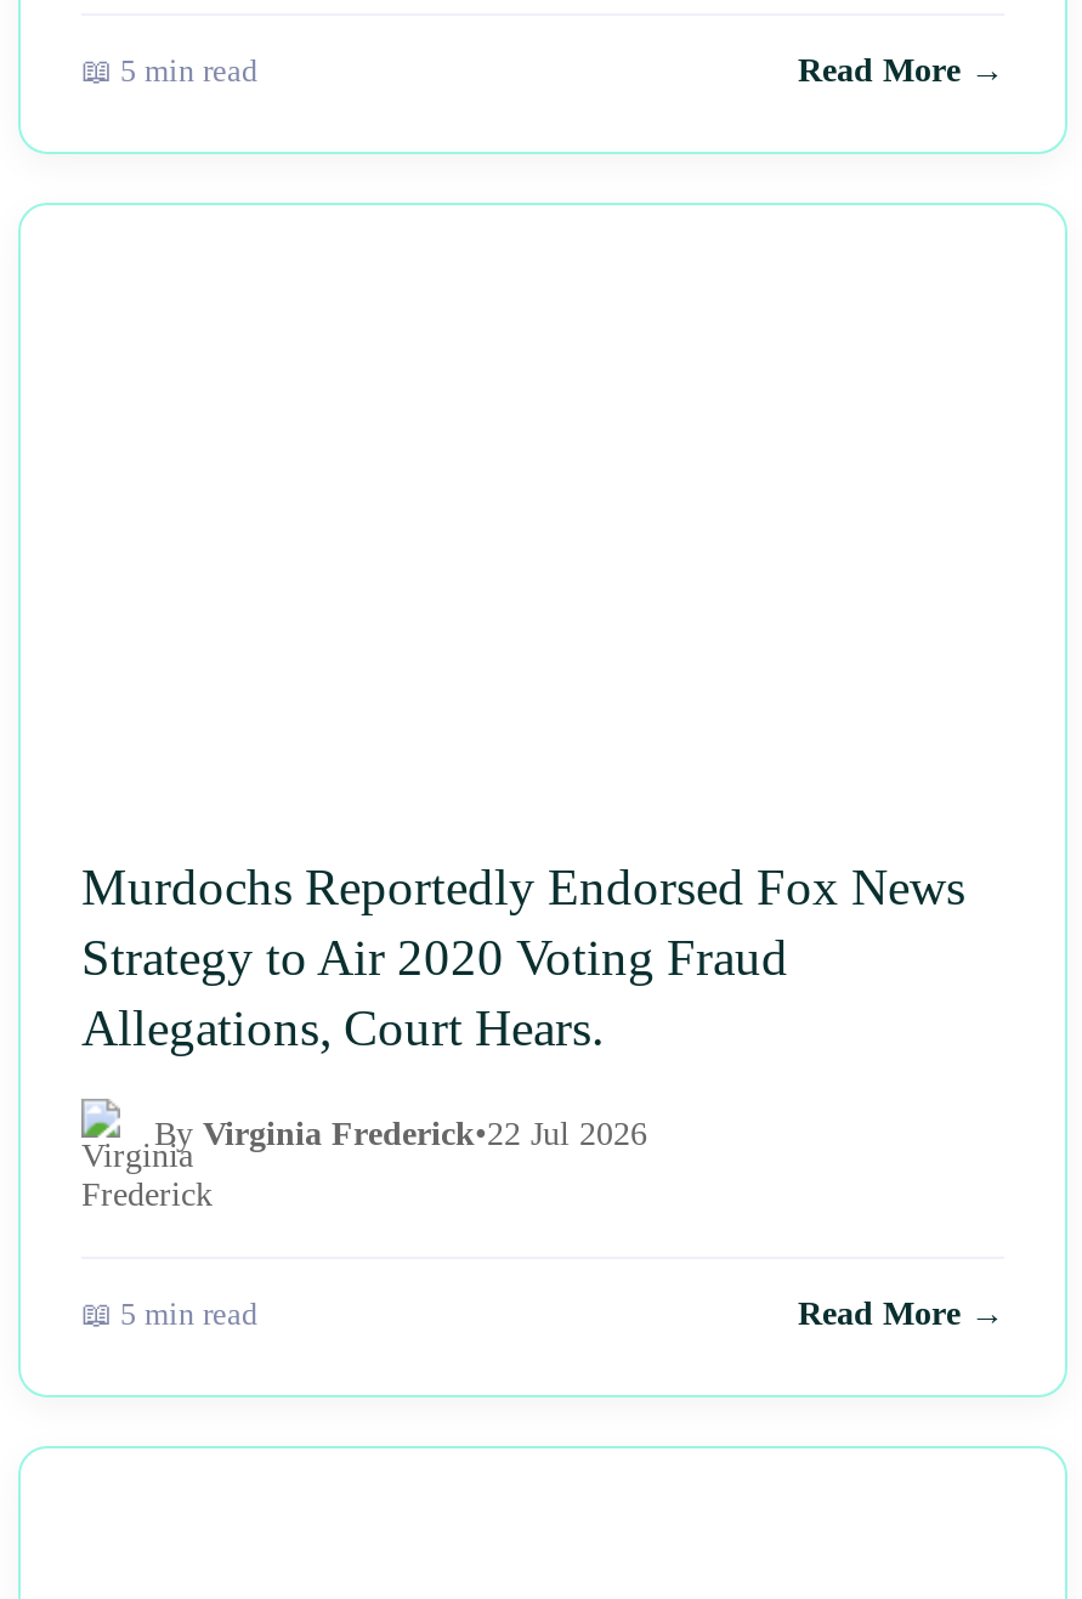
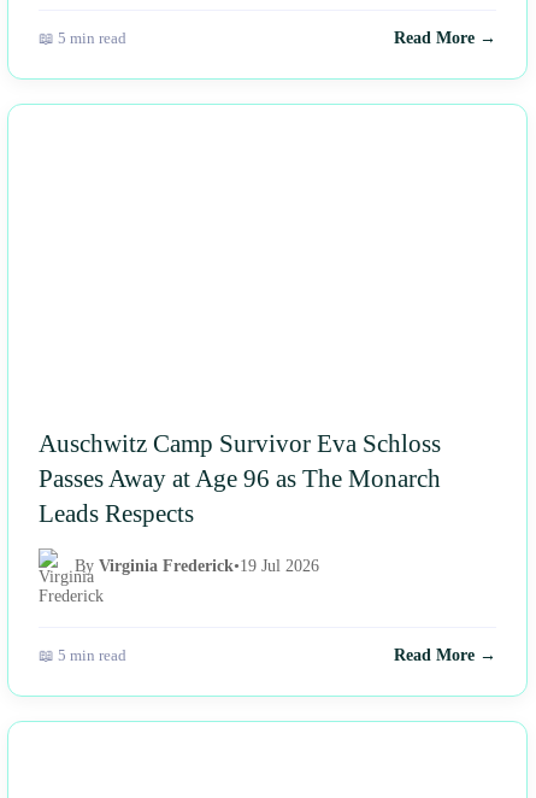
[81,859,965,1056] Murdochs Reportedly Endorsed Fox News | Strategy to Air 2020 Voting Fraud | Allegations, Court Hears. -> [39,429,441,527] Auschwitz Camp Survivor Eva Schloss | Passes Away at Age 96 as The Monarch | Leads Respects
[154,1116,647,1153] By Virginia Frederick•22 Jul 2026 -> [75,557,319,575] By Virginia Frederick•19 Jul 2026

